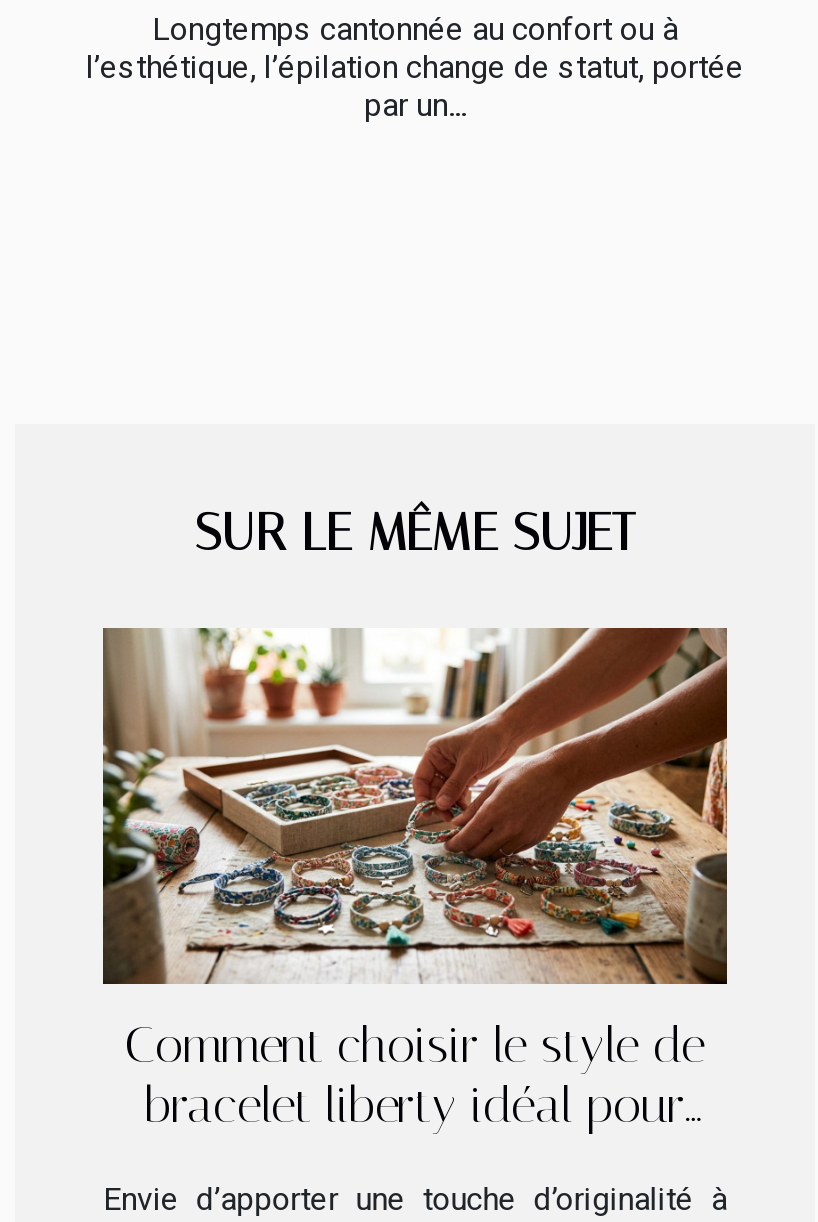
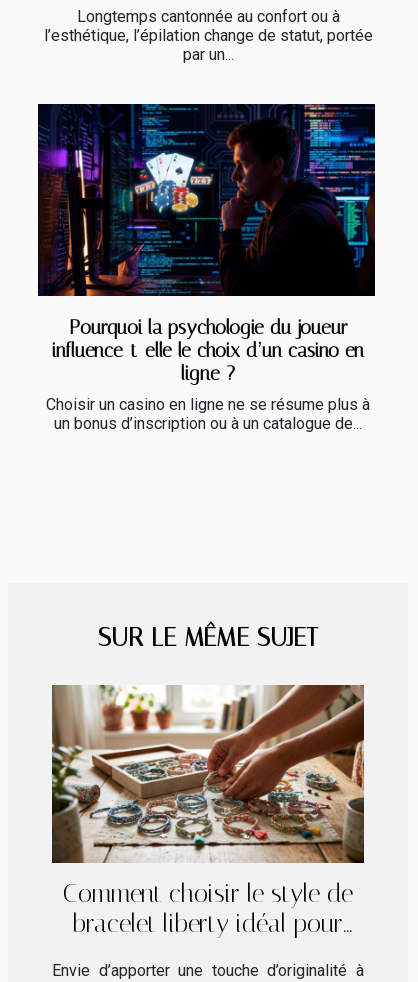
none -> [37,103,376,433] [image] | Pourquoi la psychologie du joueur | influence-t-elle le choix d’un casino en | ligne ? | Choisir un casino en ligne ne se résume plus à | un bonus d’inscription ou à un catalogue de...

